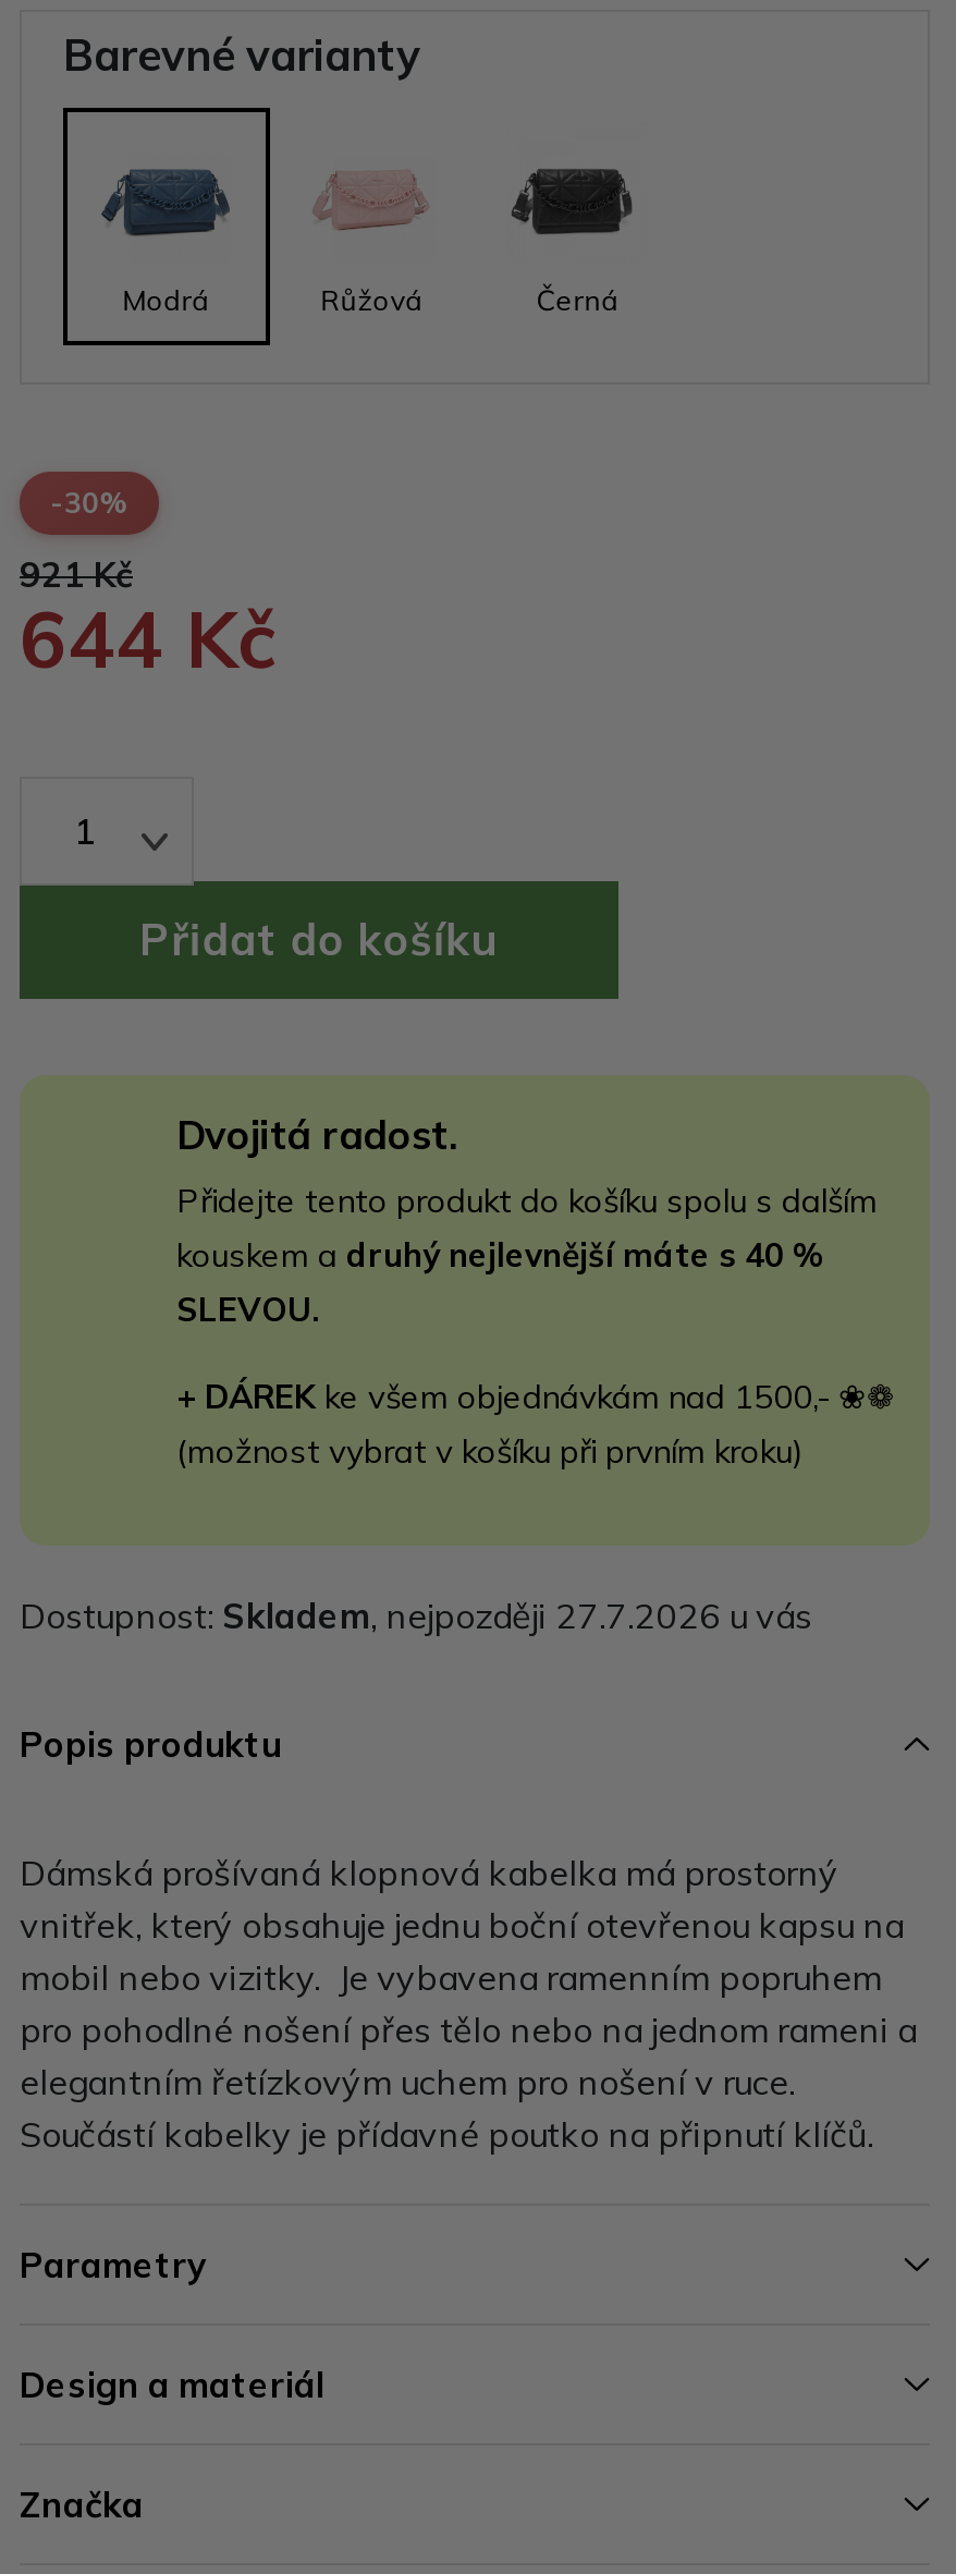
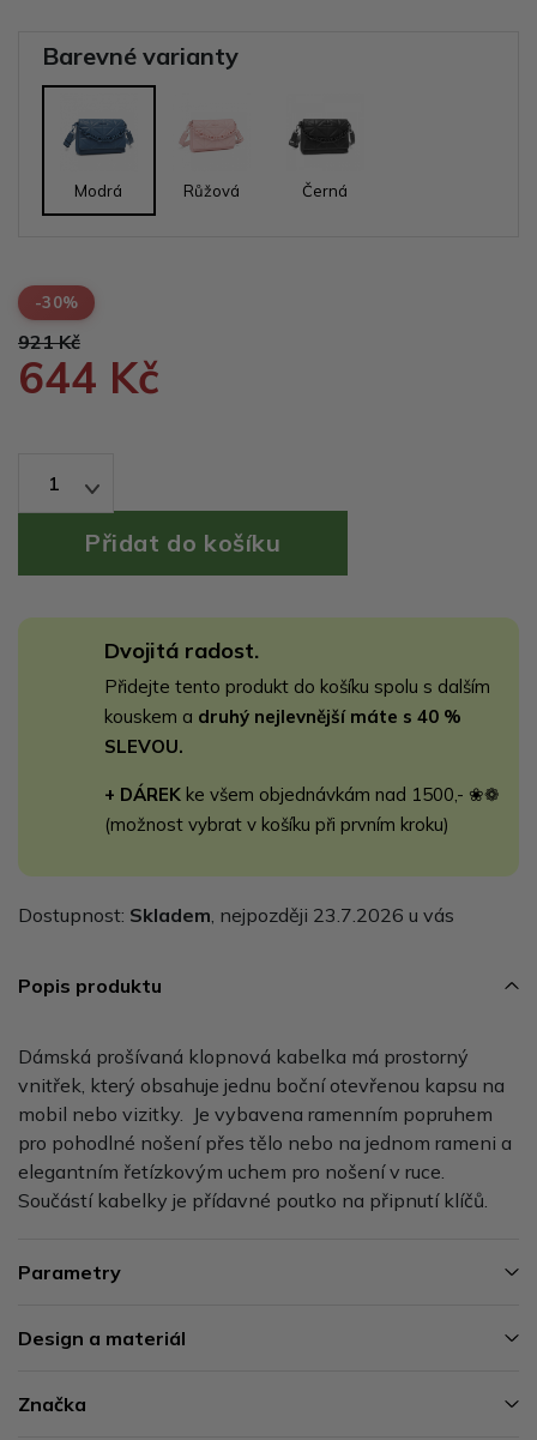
[20,1593,812,1636] Dostupnost: Skladem, nejpozději 27.7.2026 u vás -> [18,902,454,926] Dostupnost: Skladem, nejpozději 23.7.2026 u vás

